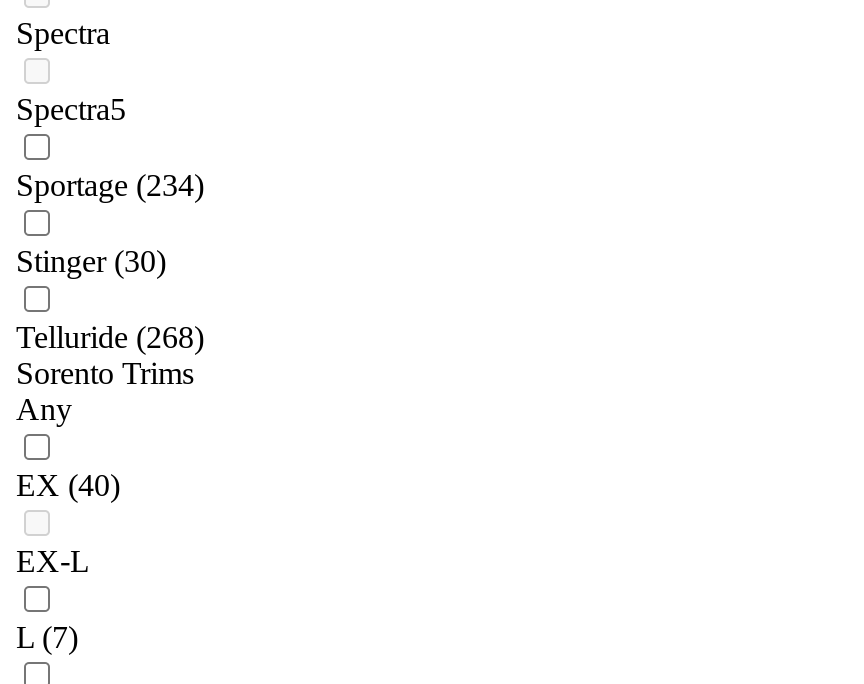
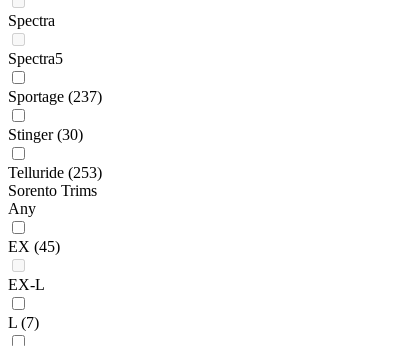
[16,169,204,203] Sportage (234) -> [8,88,102,105] Sportage (237)
[16,321,204,355] Telluride (268) -> [8,164,102,181] Telluride (253)
[16,469,120,503] EX (40) -> [8,238,60,255] EX (45)

